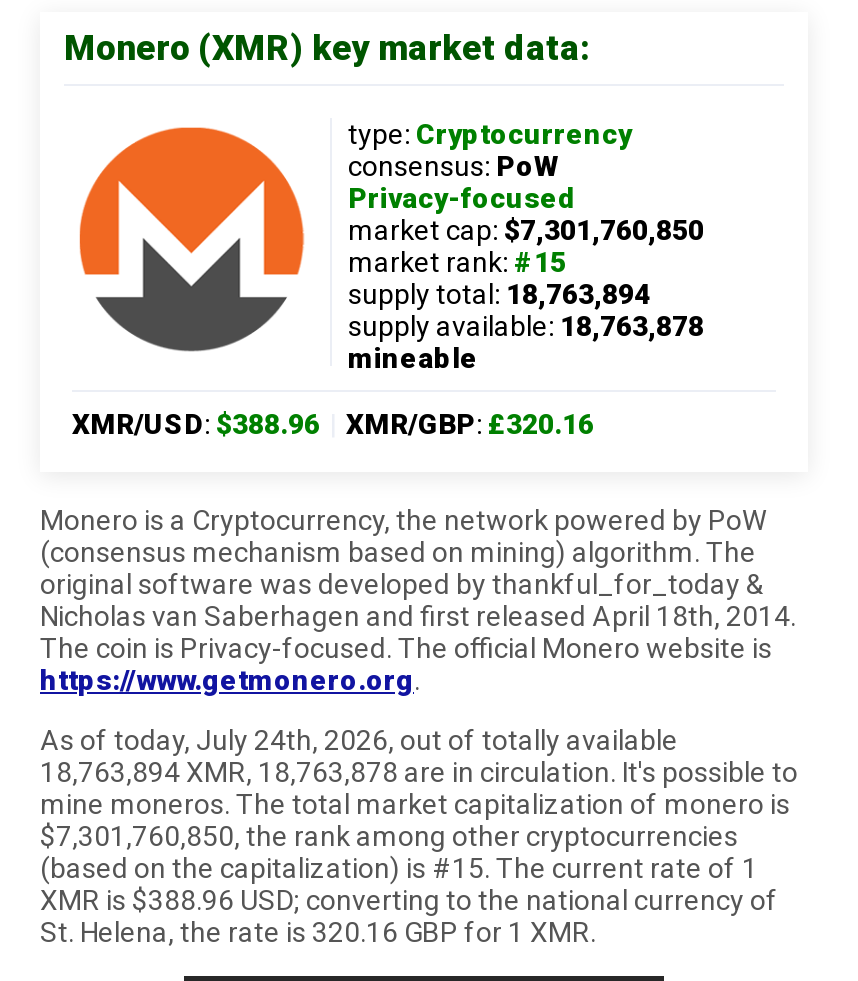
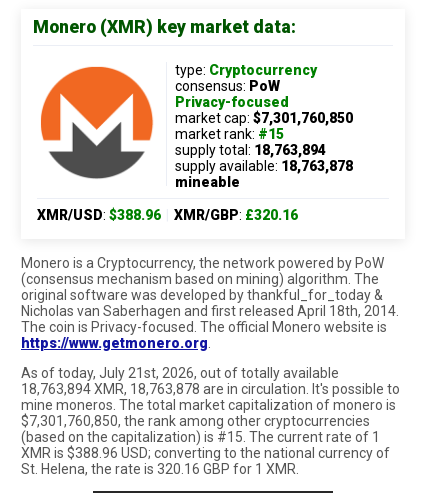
[40,724,678,756] As of today, July 24th, 2026, out of totally available -> [21,365,339,381] As of today, July 21st, 2026, out of totally available

